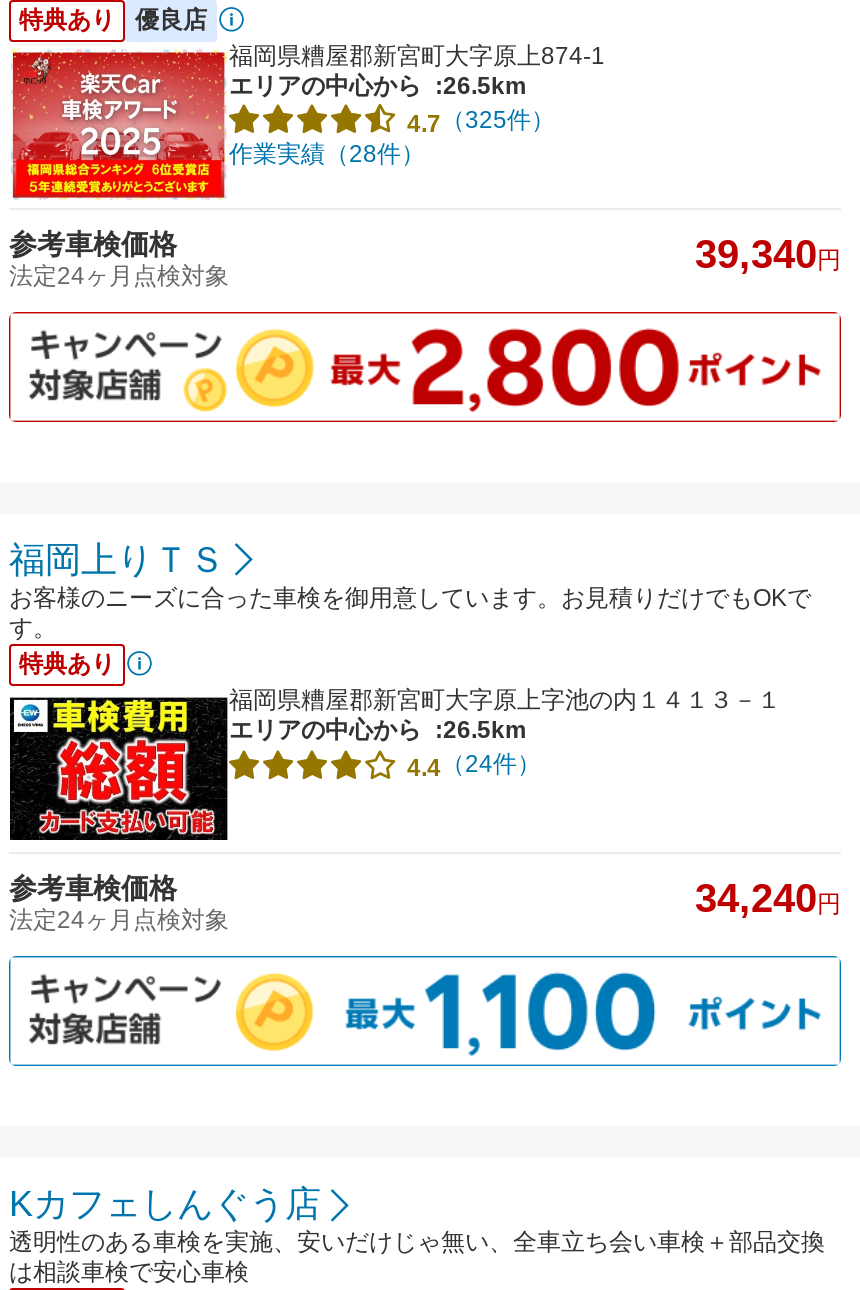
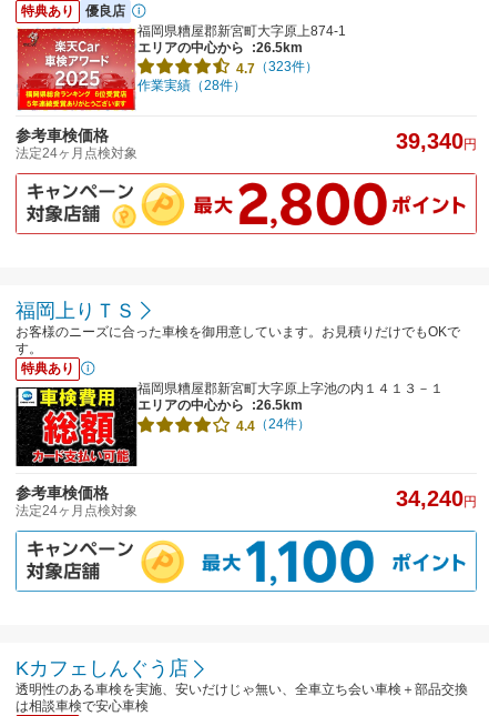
[407,106,555,138] 4.7（325件） -> [236,59,318,76] 4.7（323件）

